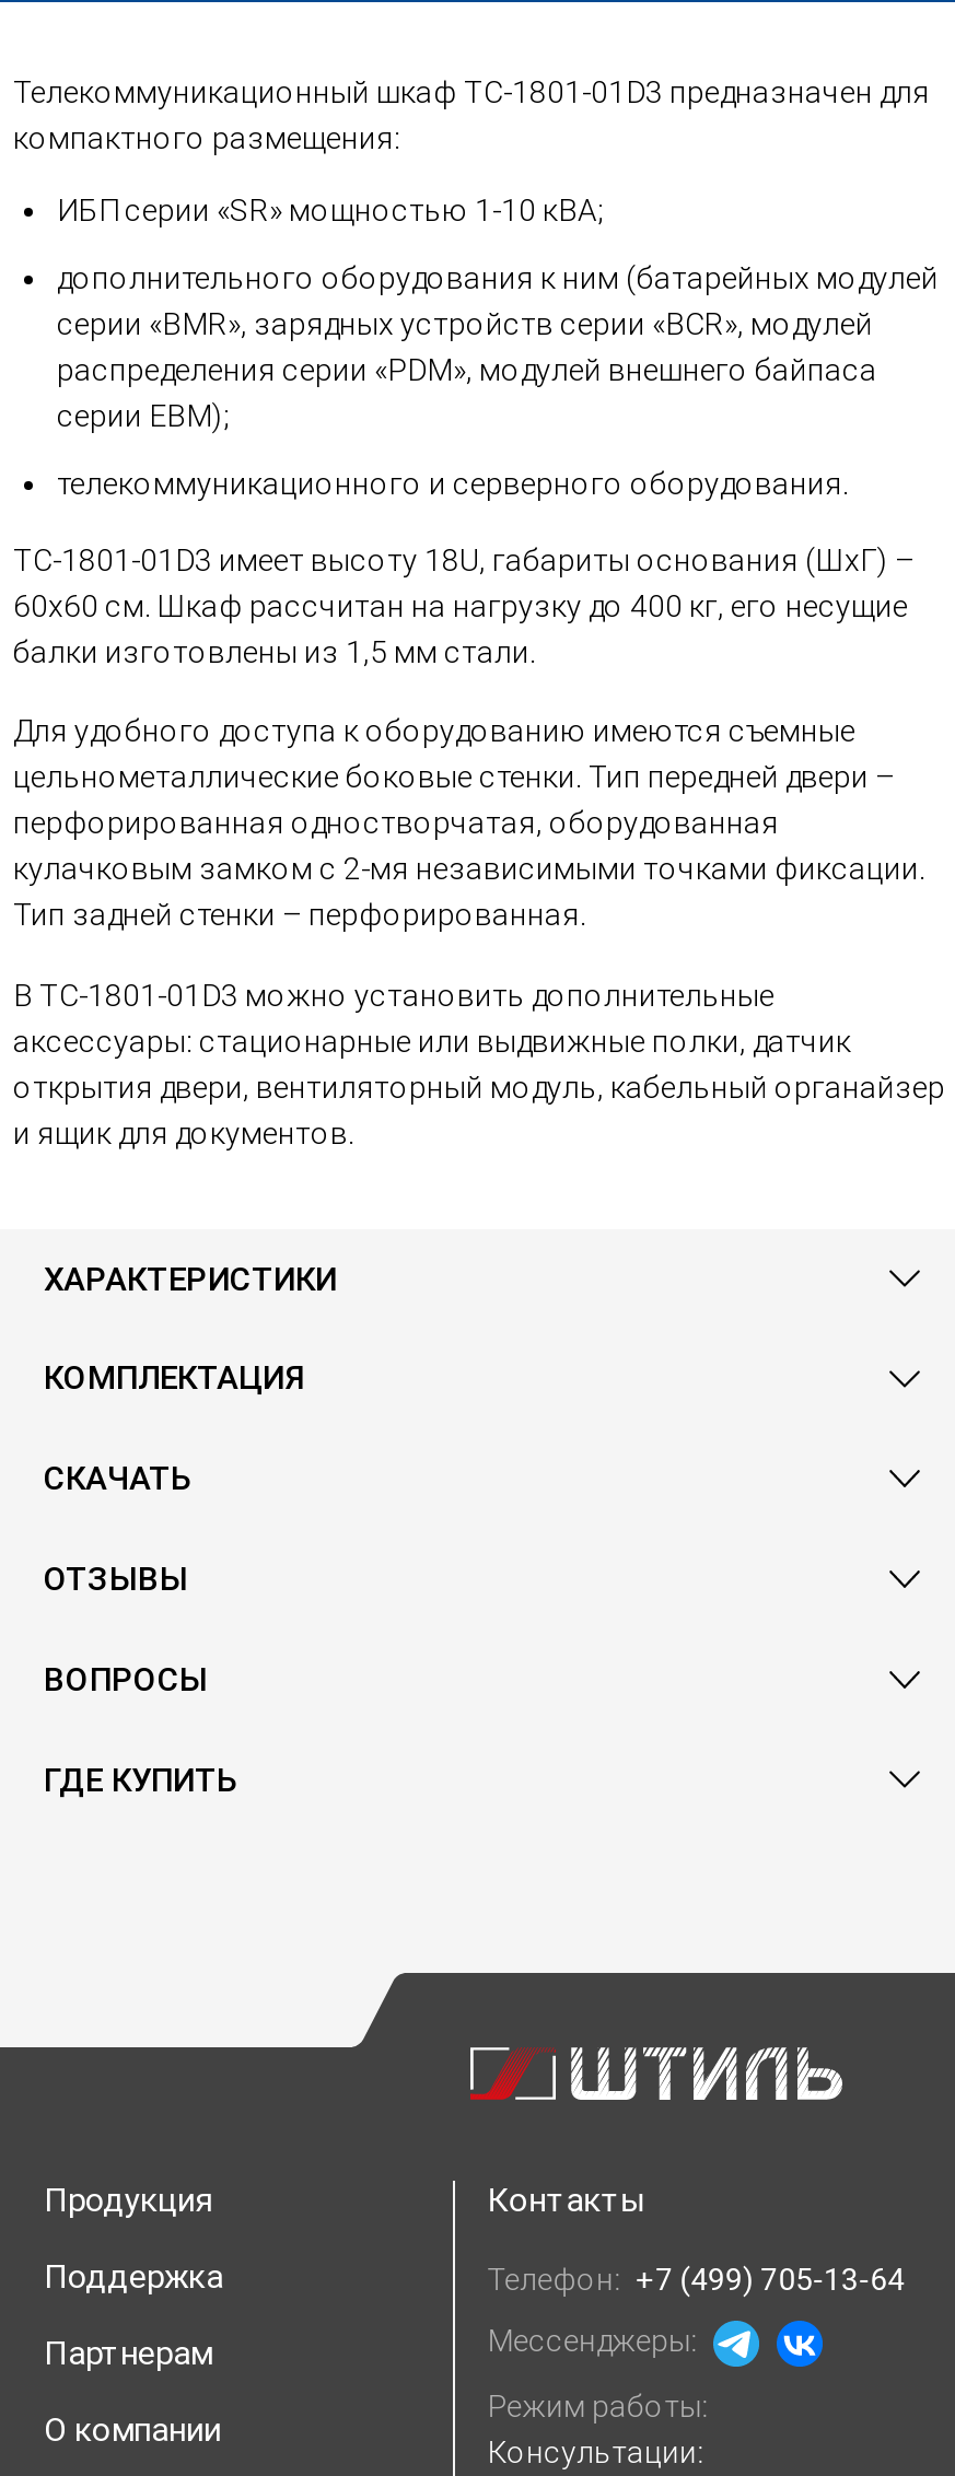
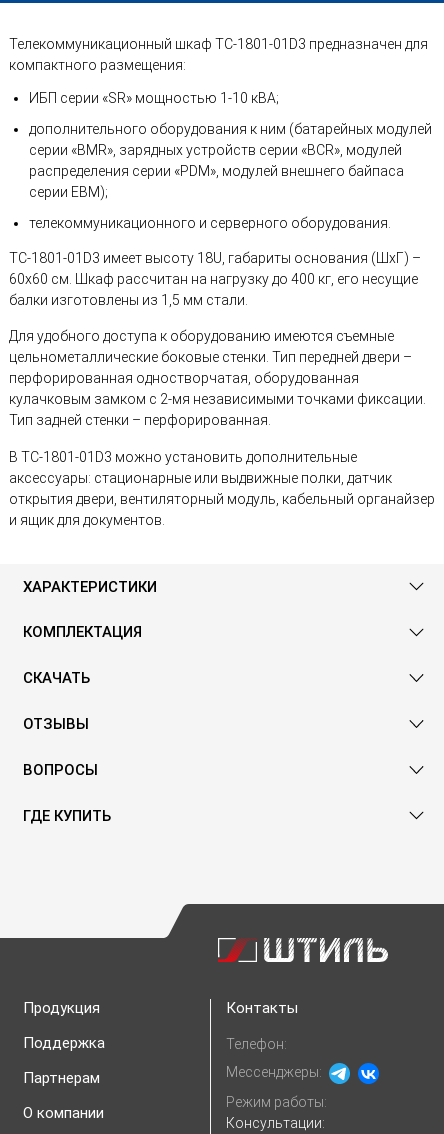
[487,2262,905,2297] Телефон: +7 (499) 705-13-64 -> [226,1036,287,1052] Телефон:

